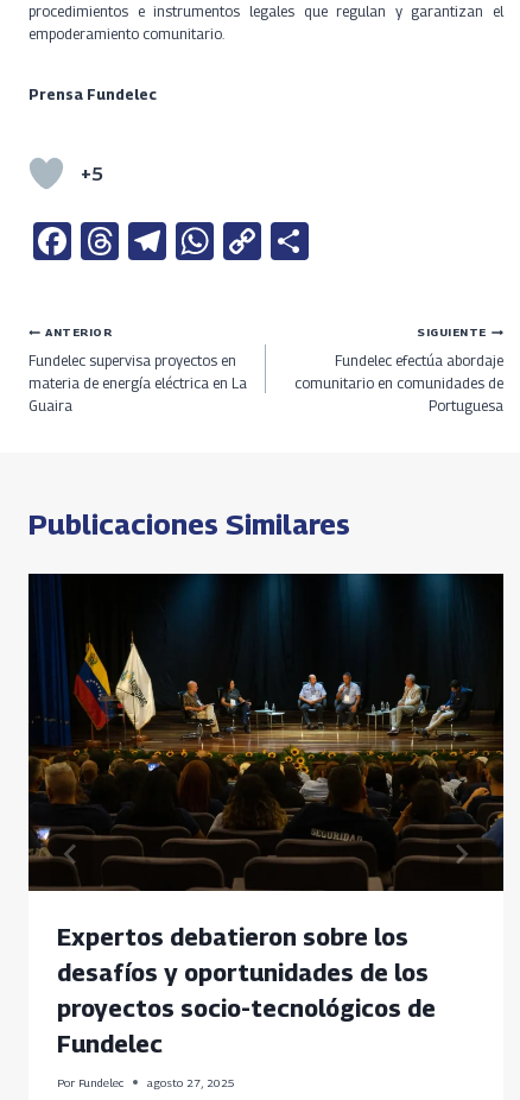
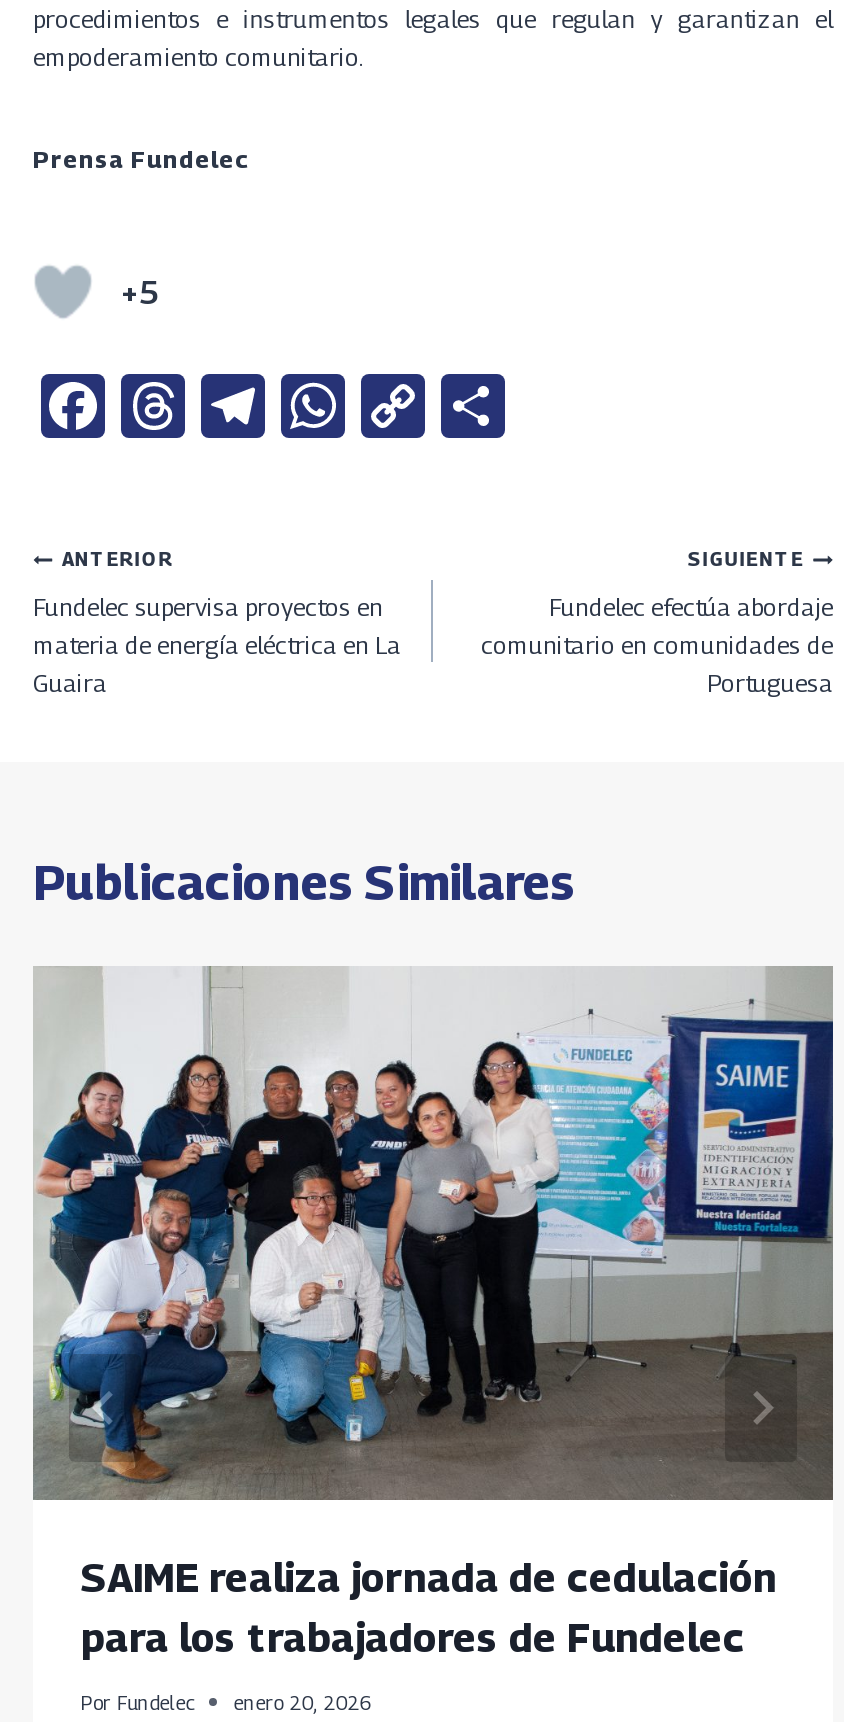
[27,573,505,1059] [image] | Expertos debatieron sobre los | desafíos y oportunidades de los | proyectos socio-tecnológicos de | Fundelec -> [33,966,835,1662] [image] | SAIME realiza jornada de cedulación | para los trabajadores de Fundelec
[57,1076,235,1089] Por Fundelec agosto 27, 2025 -> [81,1691,371,1713] Por Fundelec enero 20, 2026

